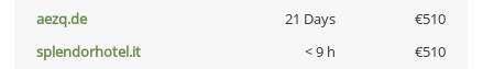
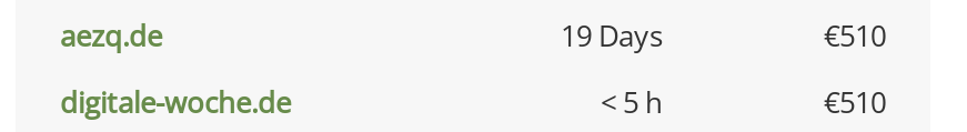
[284,9,335,28] 21 Days -> [561,16,663,55] 19 Days
[36,42,335,61] splendorhotel.it | < 9 h -> [60,82,663,122] digitale-woche.de | < 5 h

